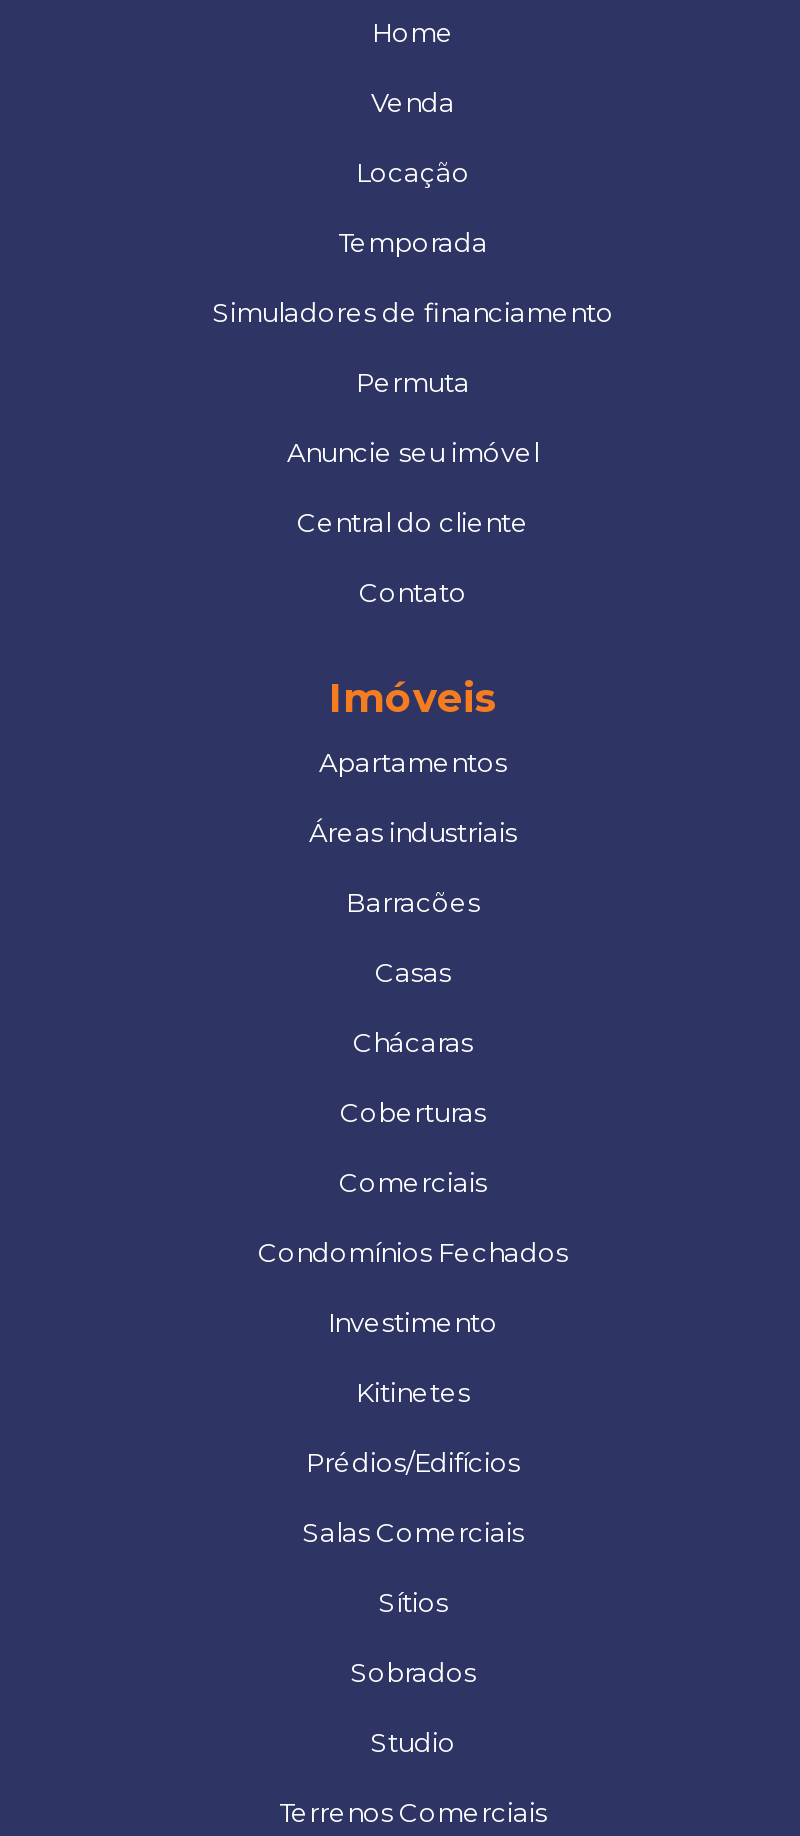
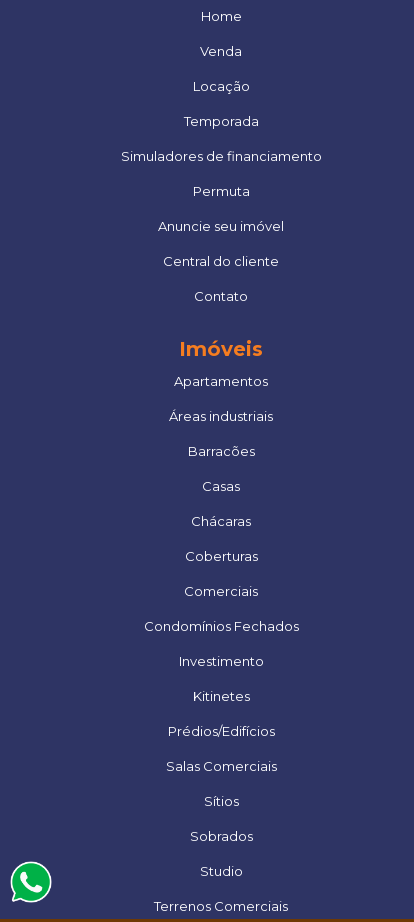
none -> [9,860,53,904] [image]

